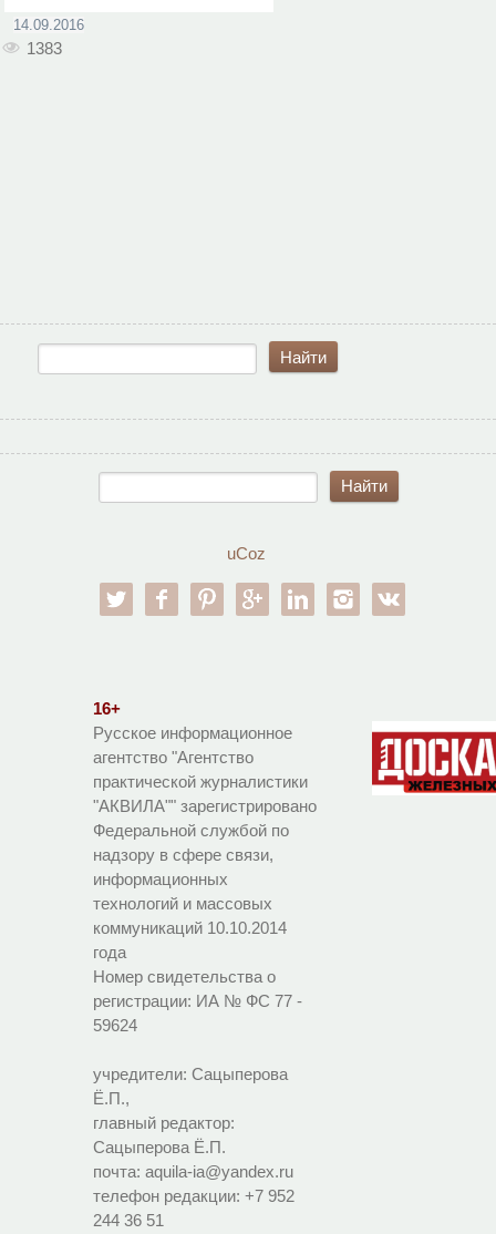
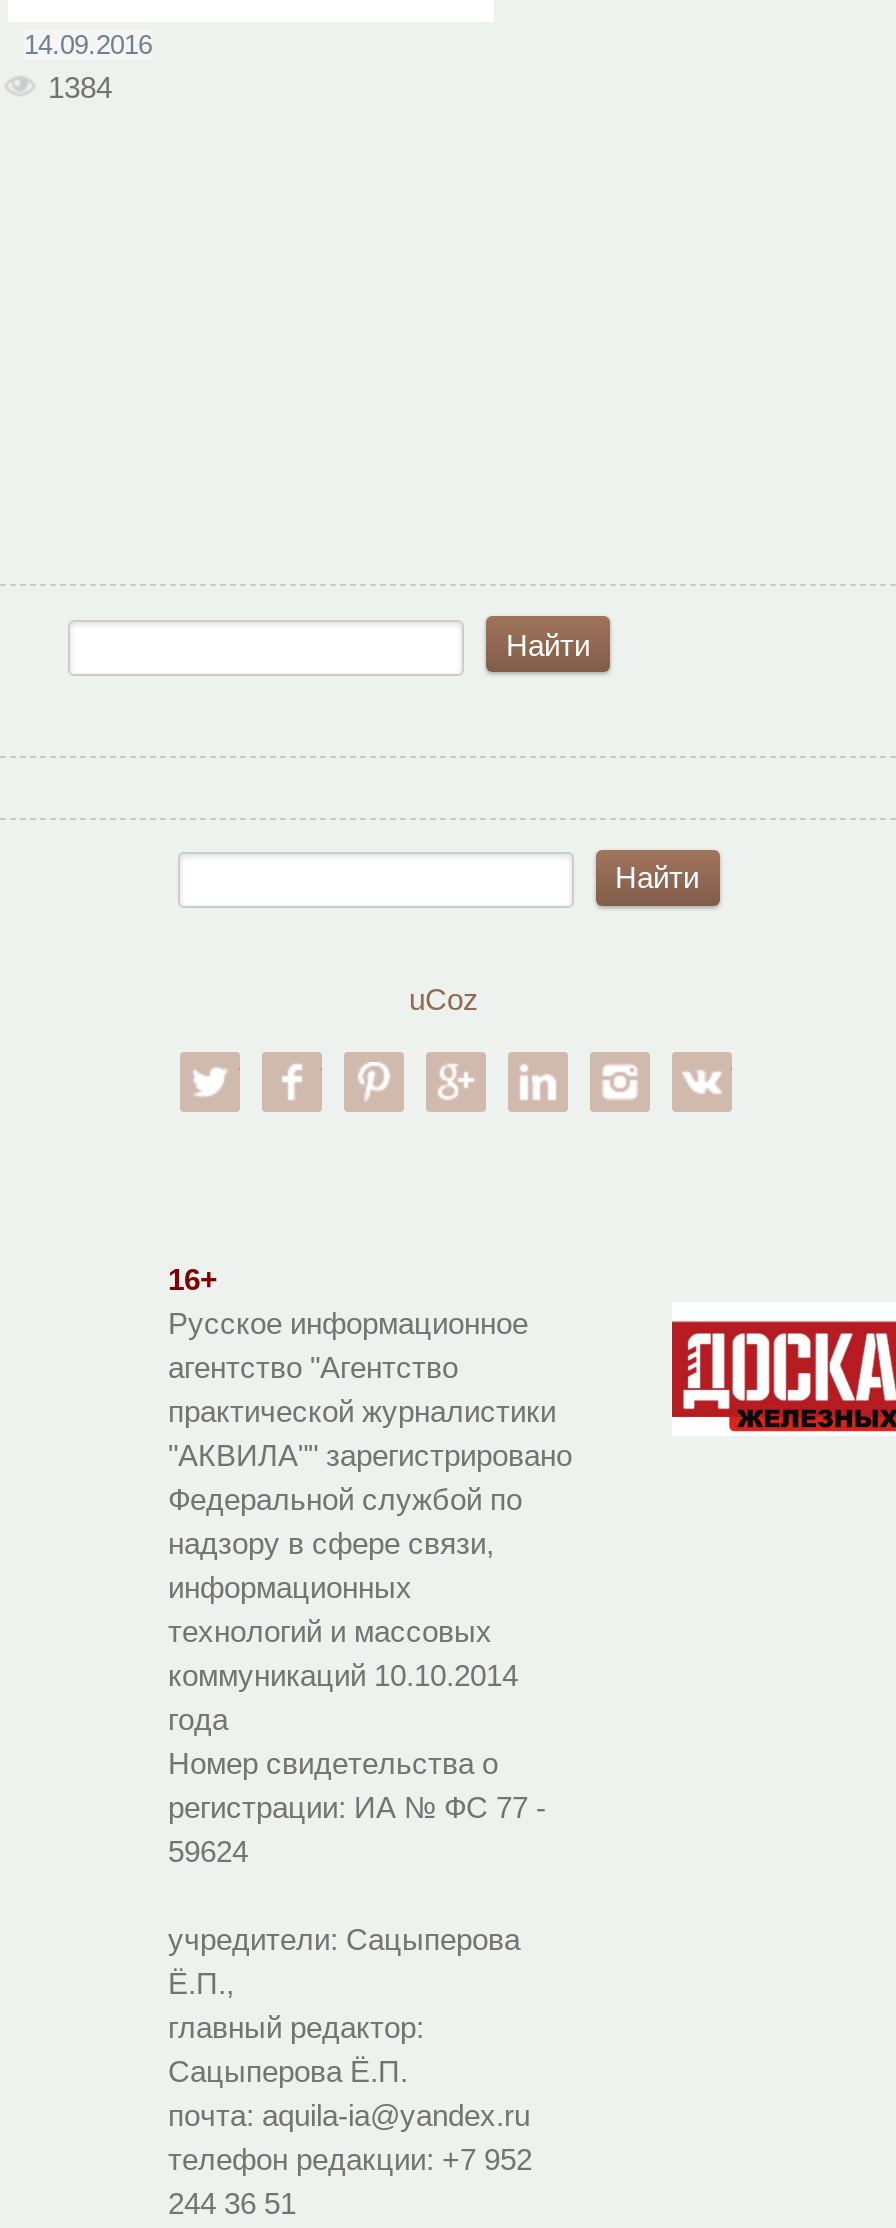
[27,39,62,58] 1383 -> [48,70,112,104] 1384

